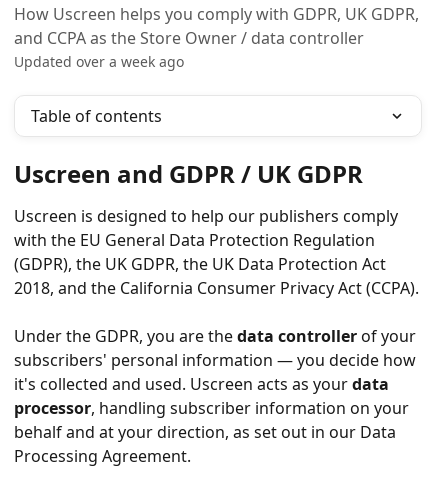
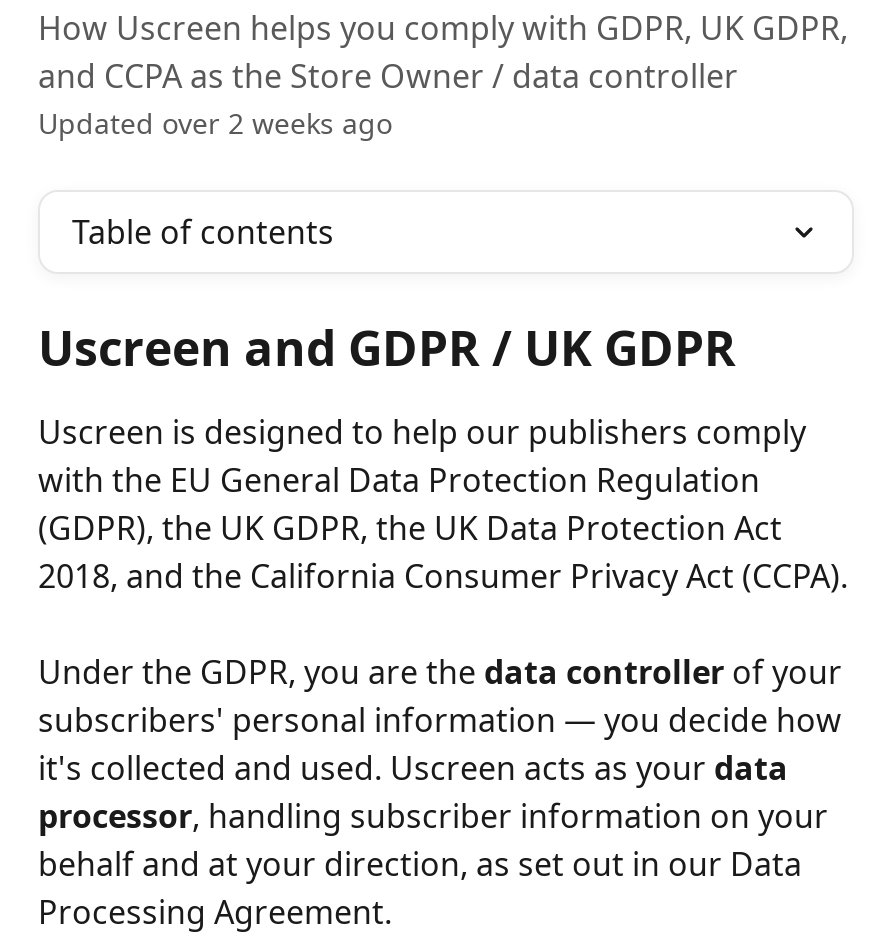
[14,52,184,71] Updated over a week ago -> [38,104,392,142] Updated over 2 weeks ago

